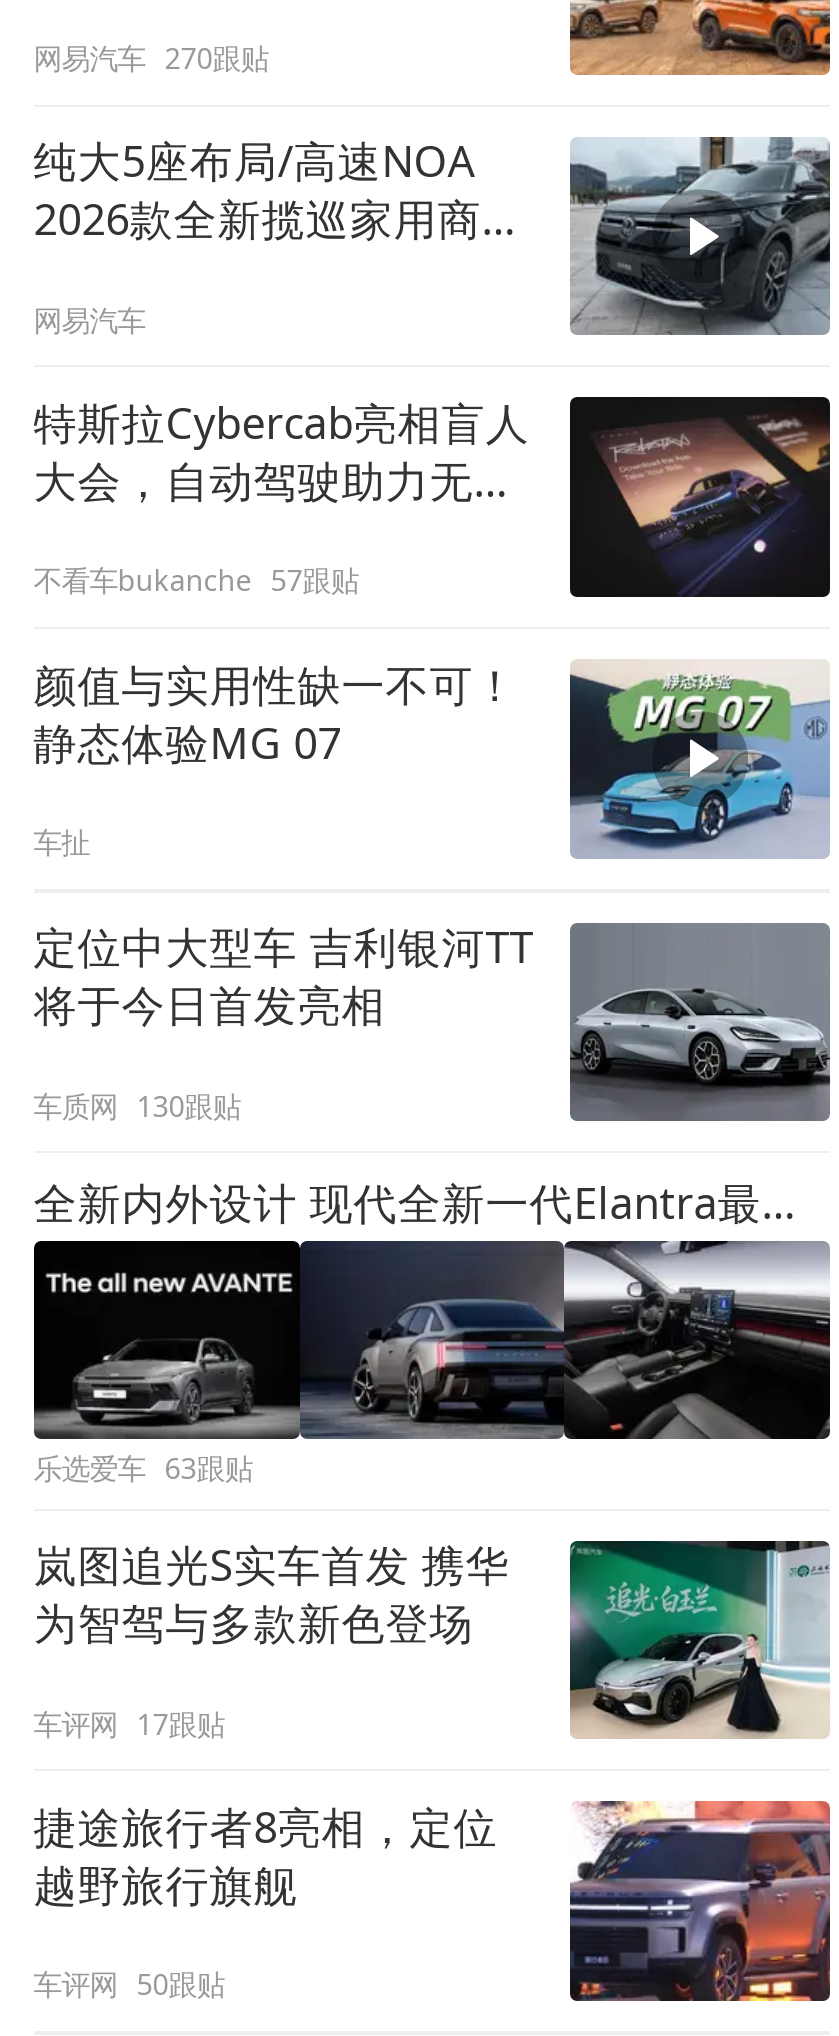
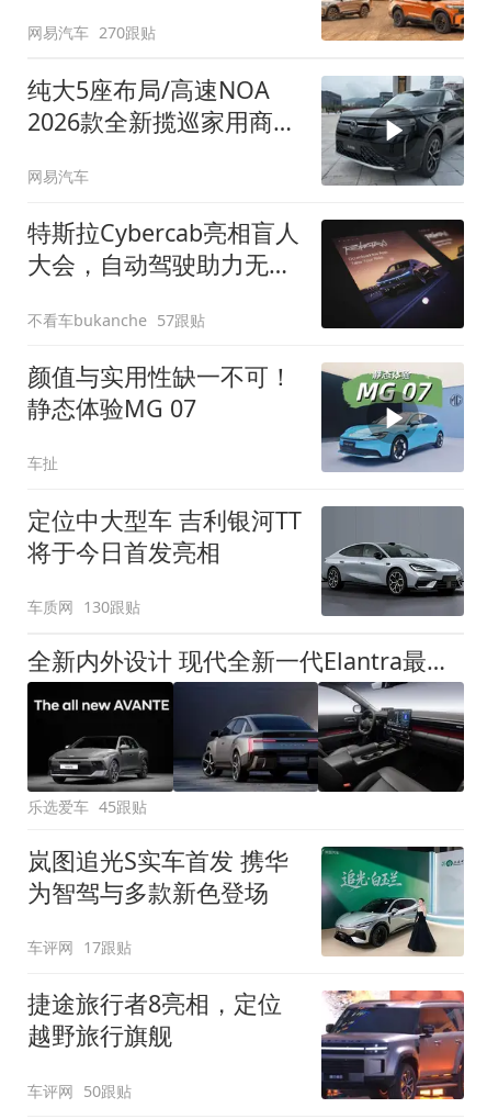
[33,1449,253,1487] 乐选爱车 63跟贴 -> [27,797,147,818] 乐选爱车 45跟贴

